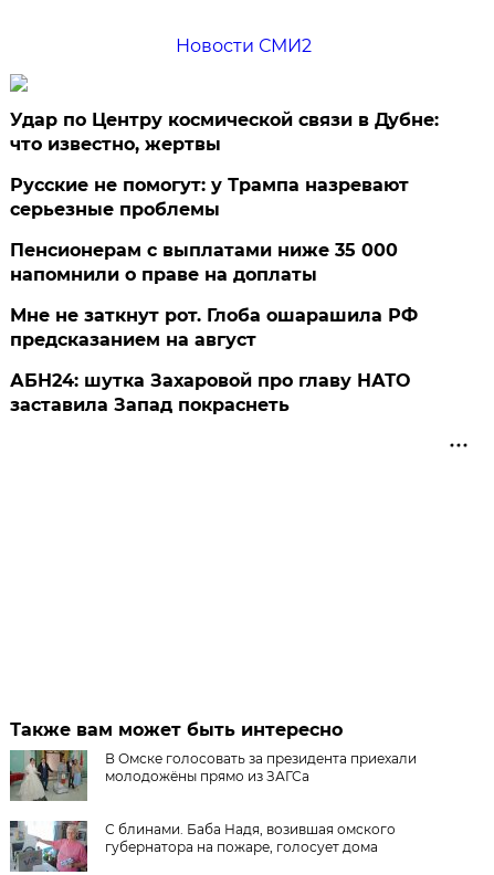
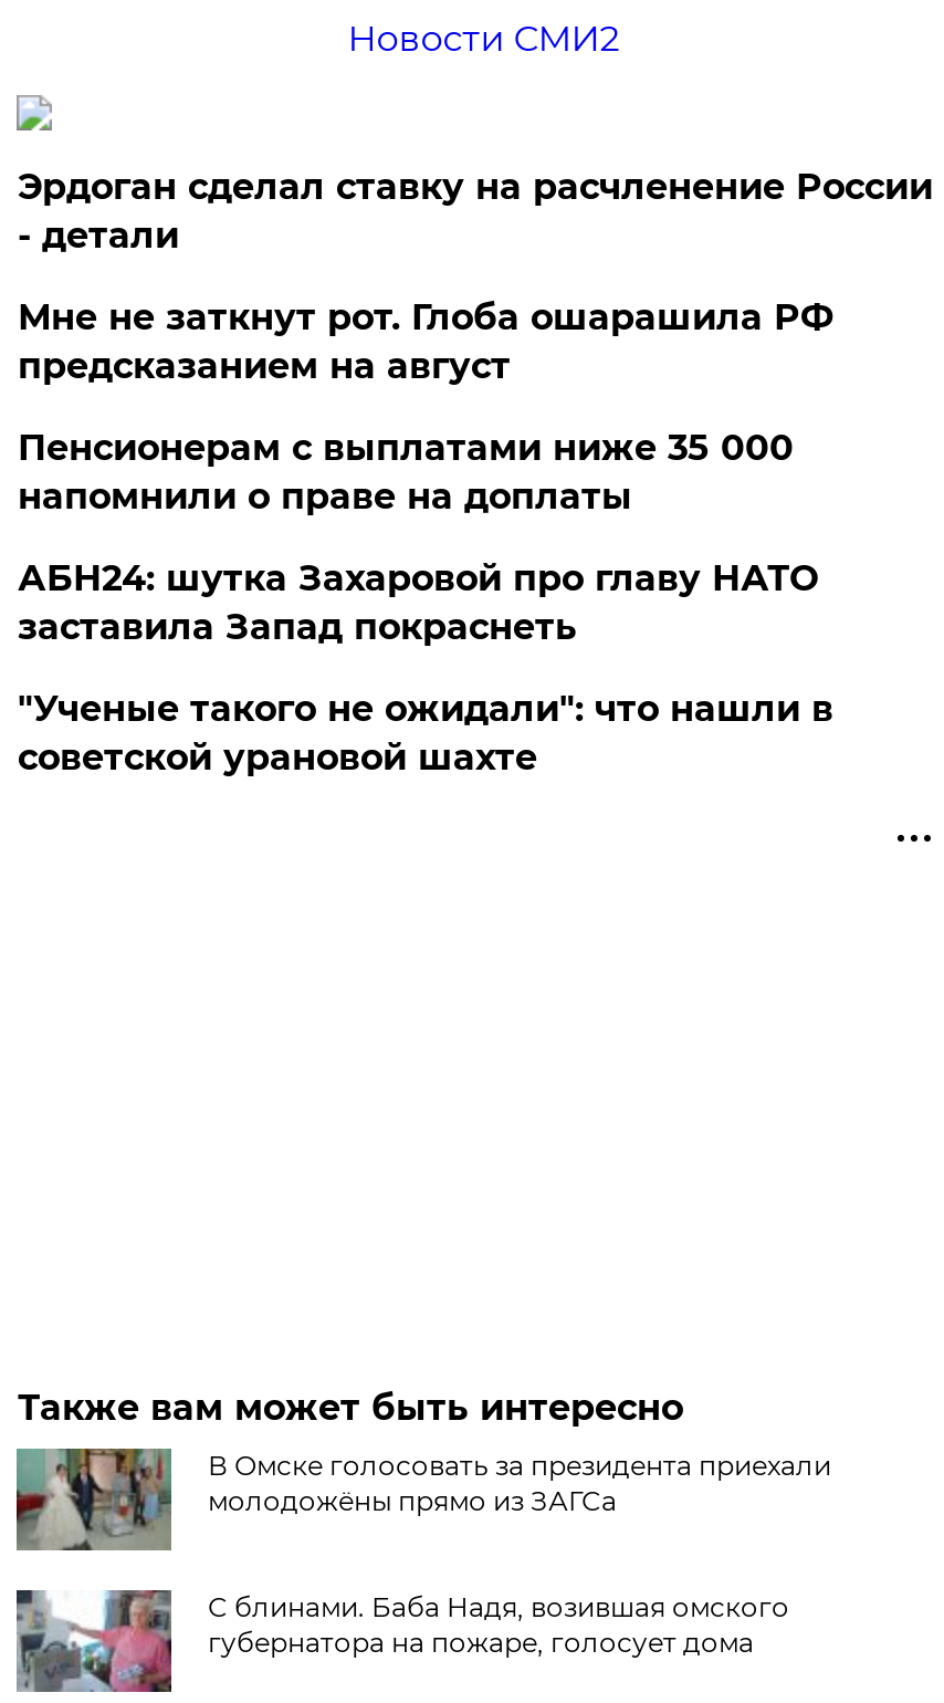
[10,109,439,155] Удар по Центру космической связи в Дубне: | что известно, жертвы -> [17,166,933,257] Эрдоган сделал ставку на расчленение России | - детали
[10,175,409,220] Русские не помогут: у Трампа назревают | серьезные проблемы -> none
moved [10,305,418,350] -> [17,296,833,387]: Мне не заткнут рот. Глоба ошарашила РФ | предсказанием на август
moved [10,370,410,415] -> [17,557,818,648]: АБН24: шутка Захаровой про главу НАТО | заставила Запад покраснеть
none -> [17,688,833,779] "Ученые такого не ожидали": что нашли в | советской урановой шахте

